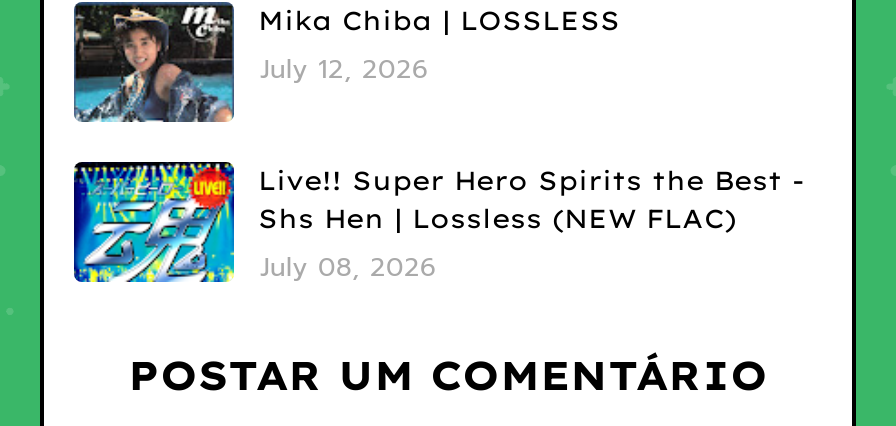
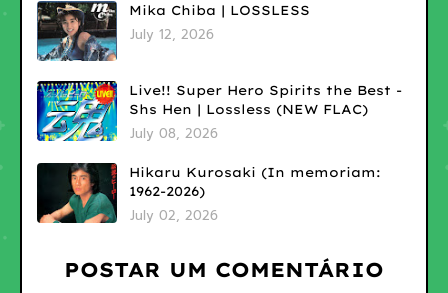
none -> [36,163,381,225] [image] | Hikaru Kurosaki (In memoriam: | 1962-2026) | July 02, 2026

